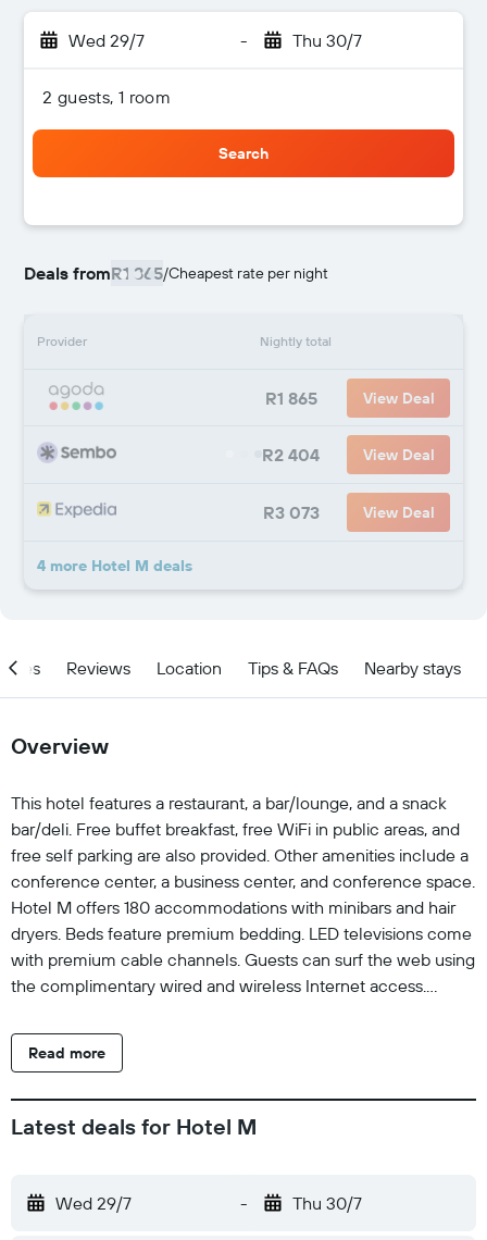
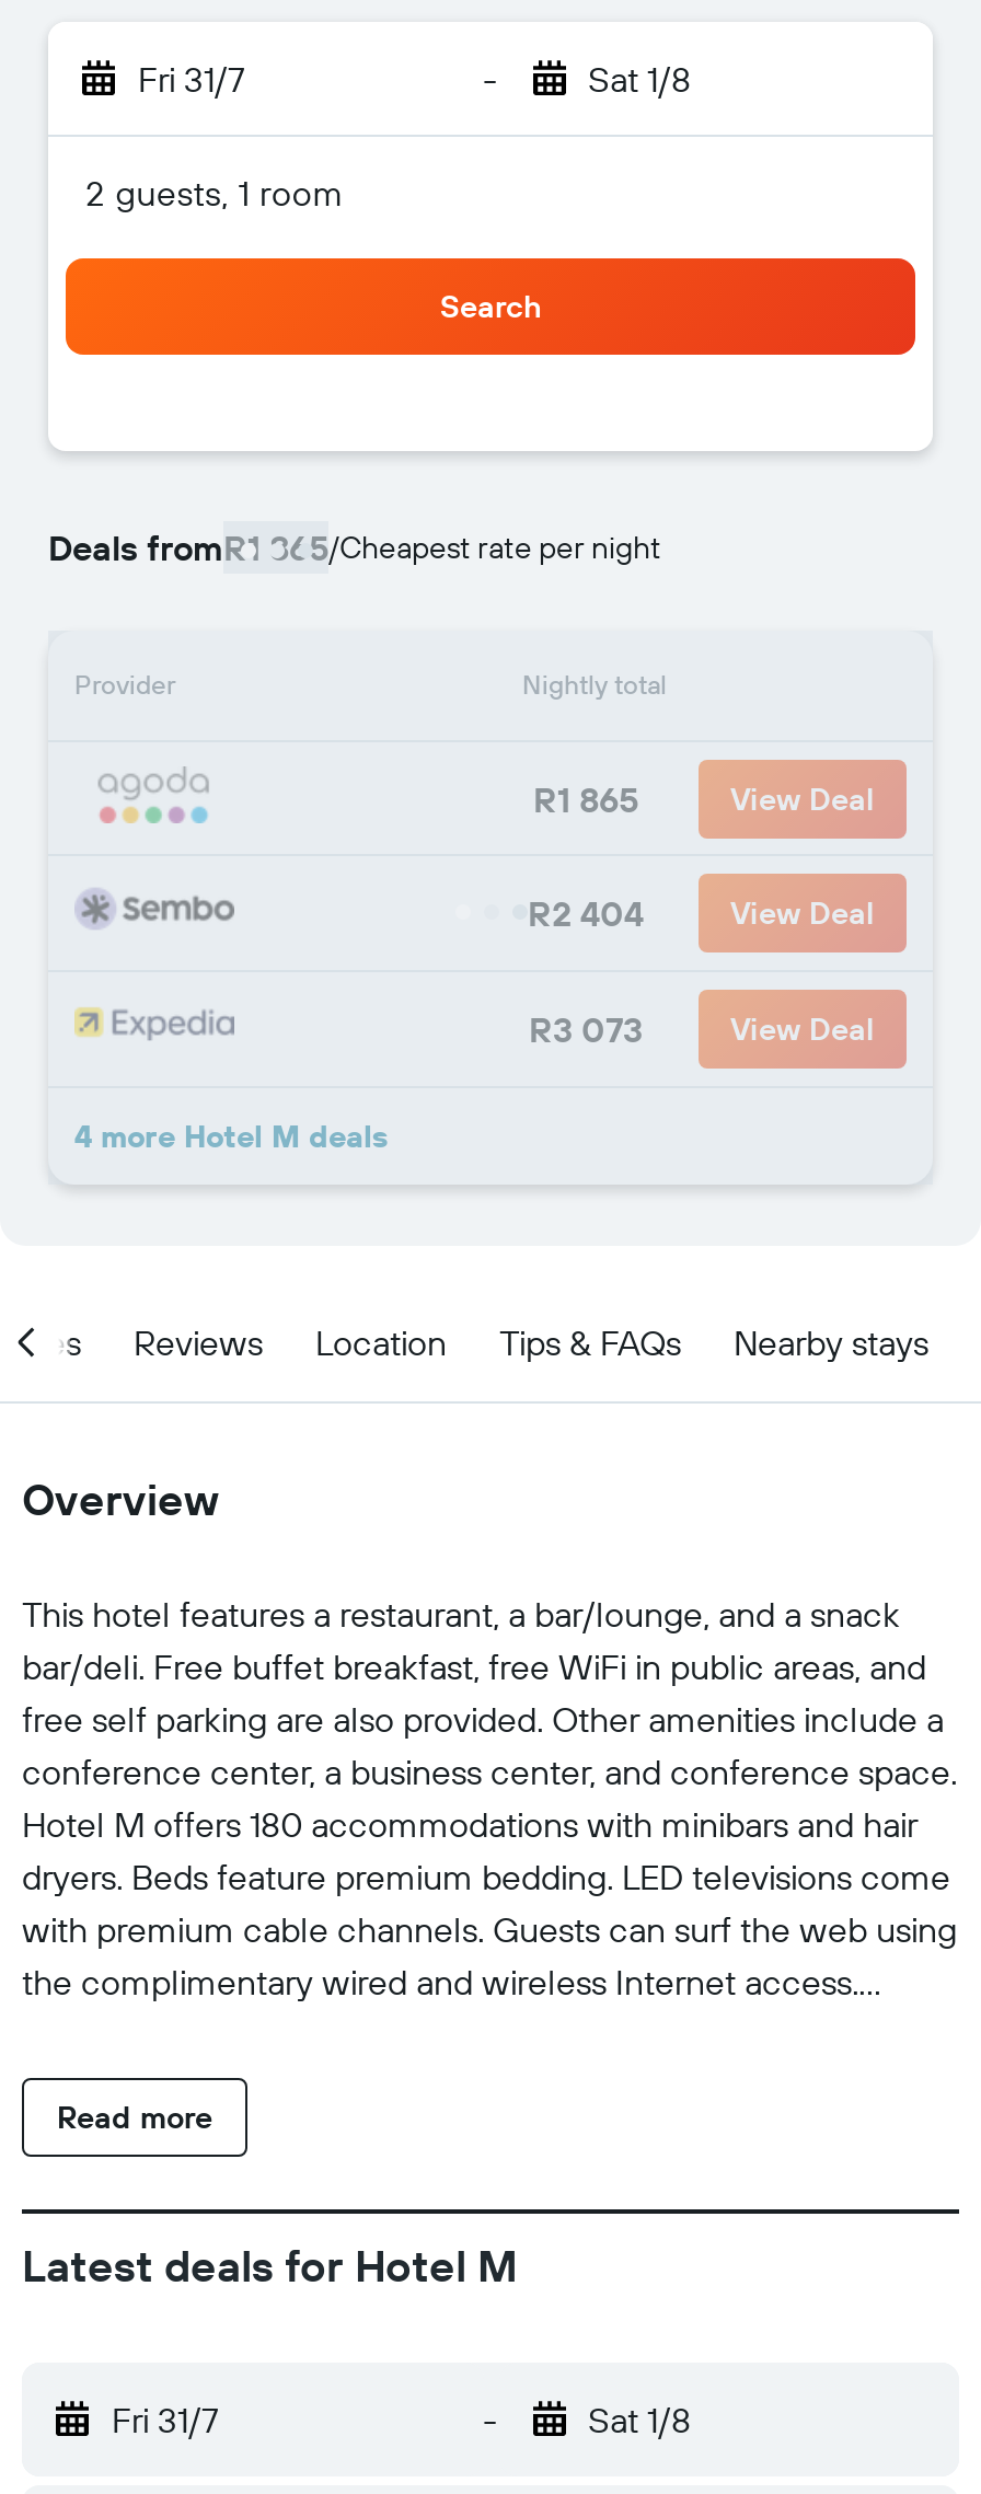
[68,29,145,51] Wed 29/7 -> [138,57,245,101] Fri 31/7
[292,29,361,51] Thu 30/7 -> [588,57,691,101] Sat 1/8
[55,1192,132,1214] Wed 29/7 -> [112,2398,219,2441] Fri 31/7
[292,1192,361,1214] Thu 30/7 -> [588,2398,691,2441] Sat 1/8

